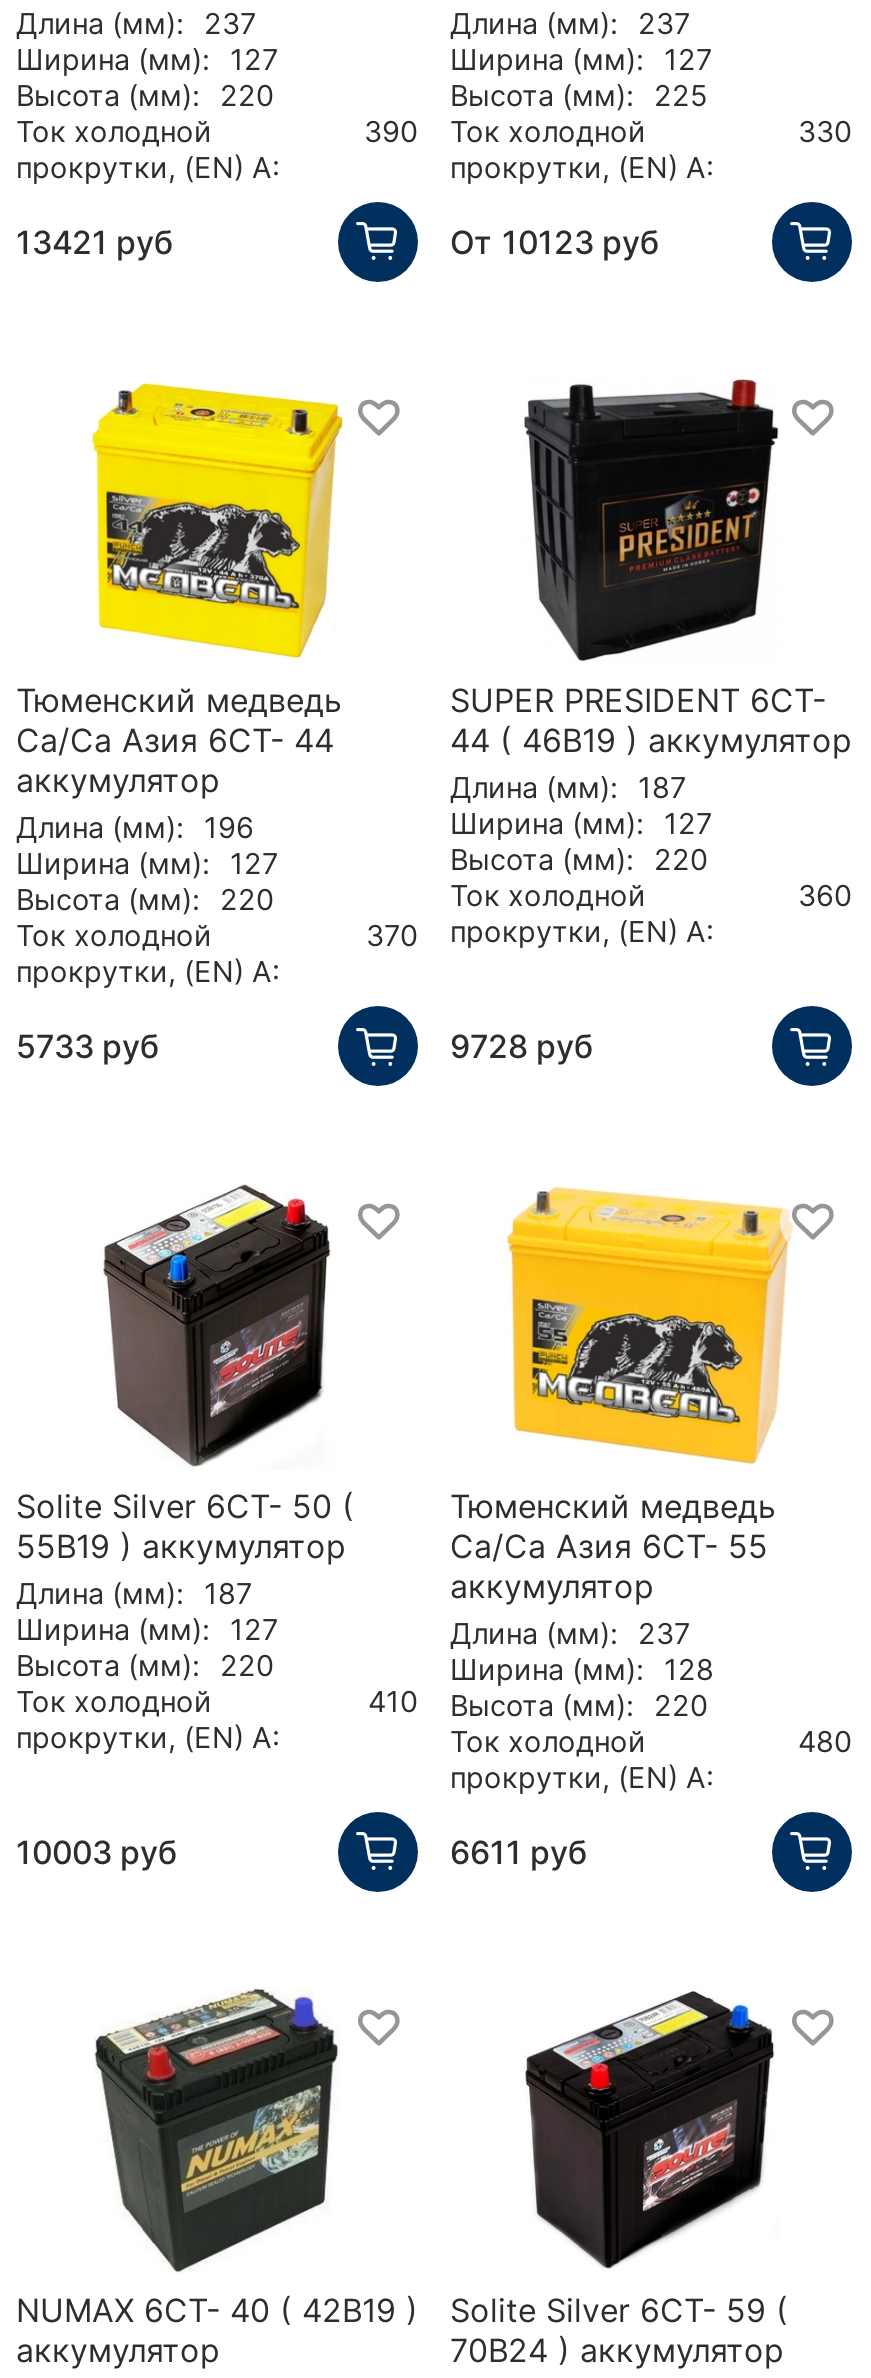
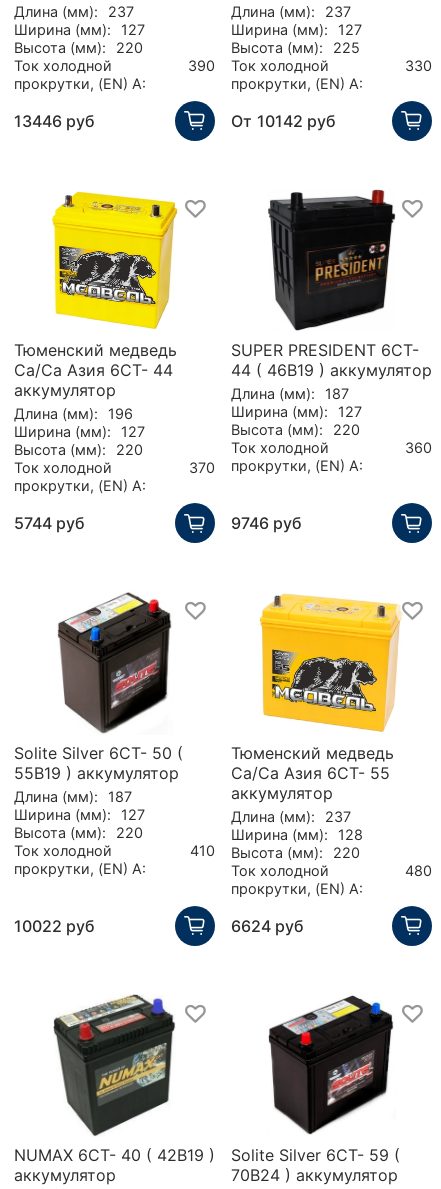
[16,222,174,262] 13421 руб -> [14,111,95,131] 13446 руб
[450,222,660,262] От 10123 руб -> [231,111,336,131] От 10142 руб
[16,1026,160,1066] 5733 руб -> [14,513,85,533] 5744 руб
[450,1026,594,1066] 9728 руб -> [231,513,302,533] 9746 руб
[16,1831,178,1871] 10003 руб -> [14,916,95,936] 10022 руб
[450,1831,588,1871] 6611 руб -> [231,916,304,936] 6624 руб

